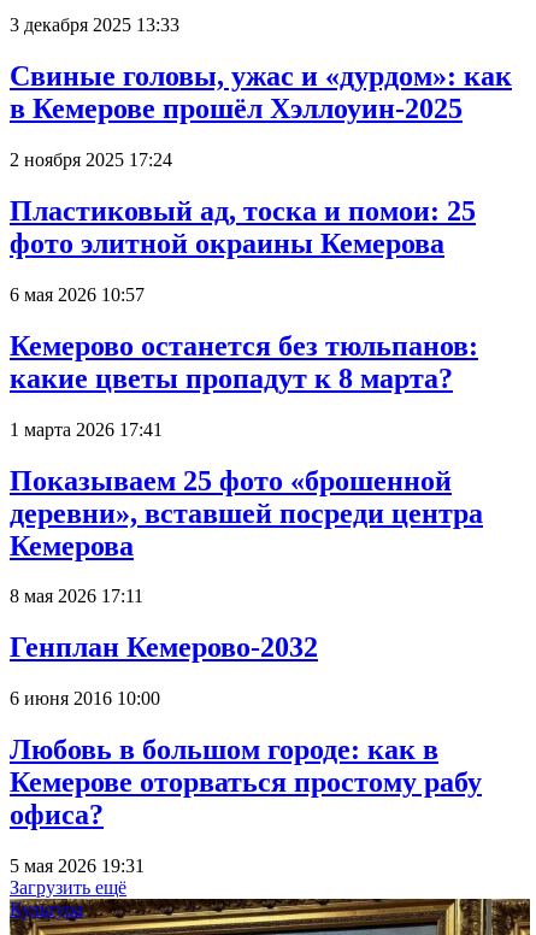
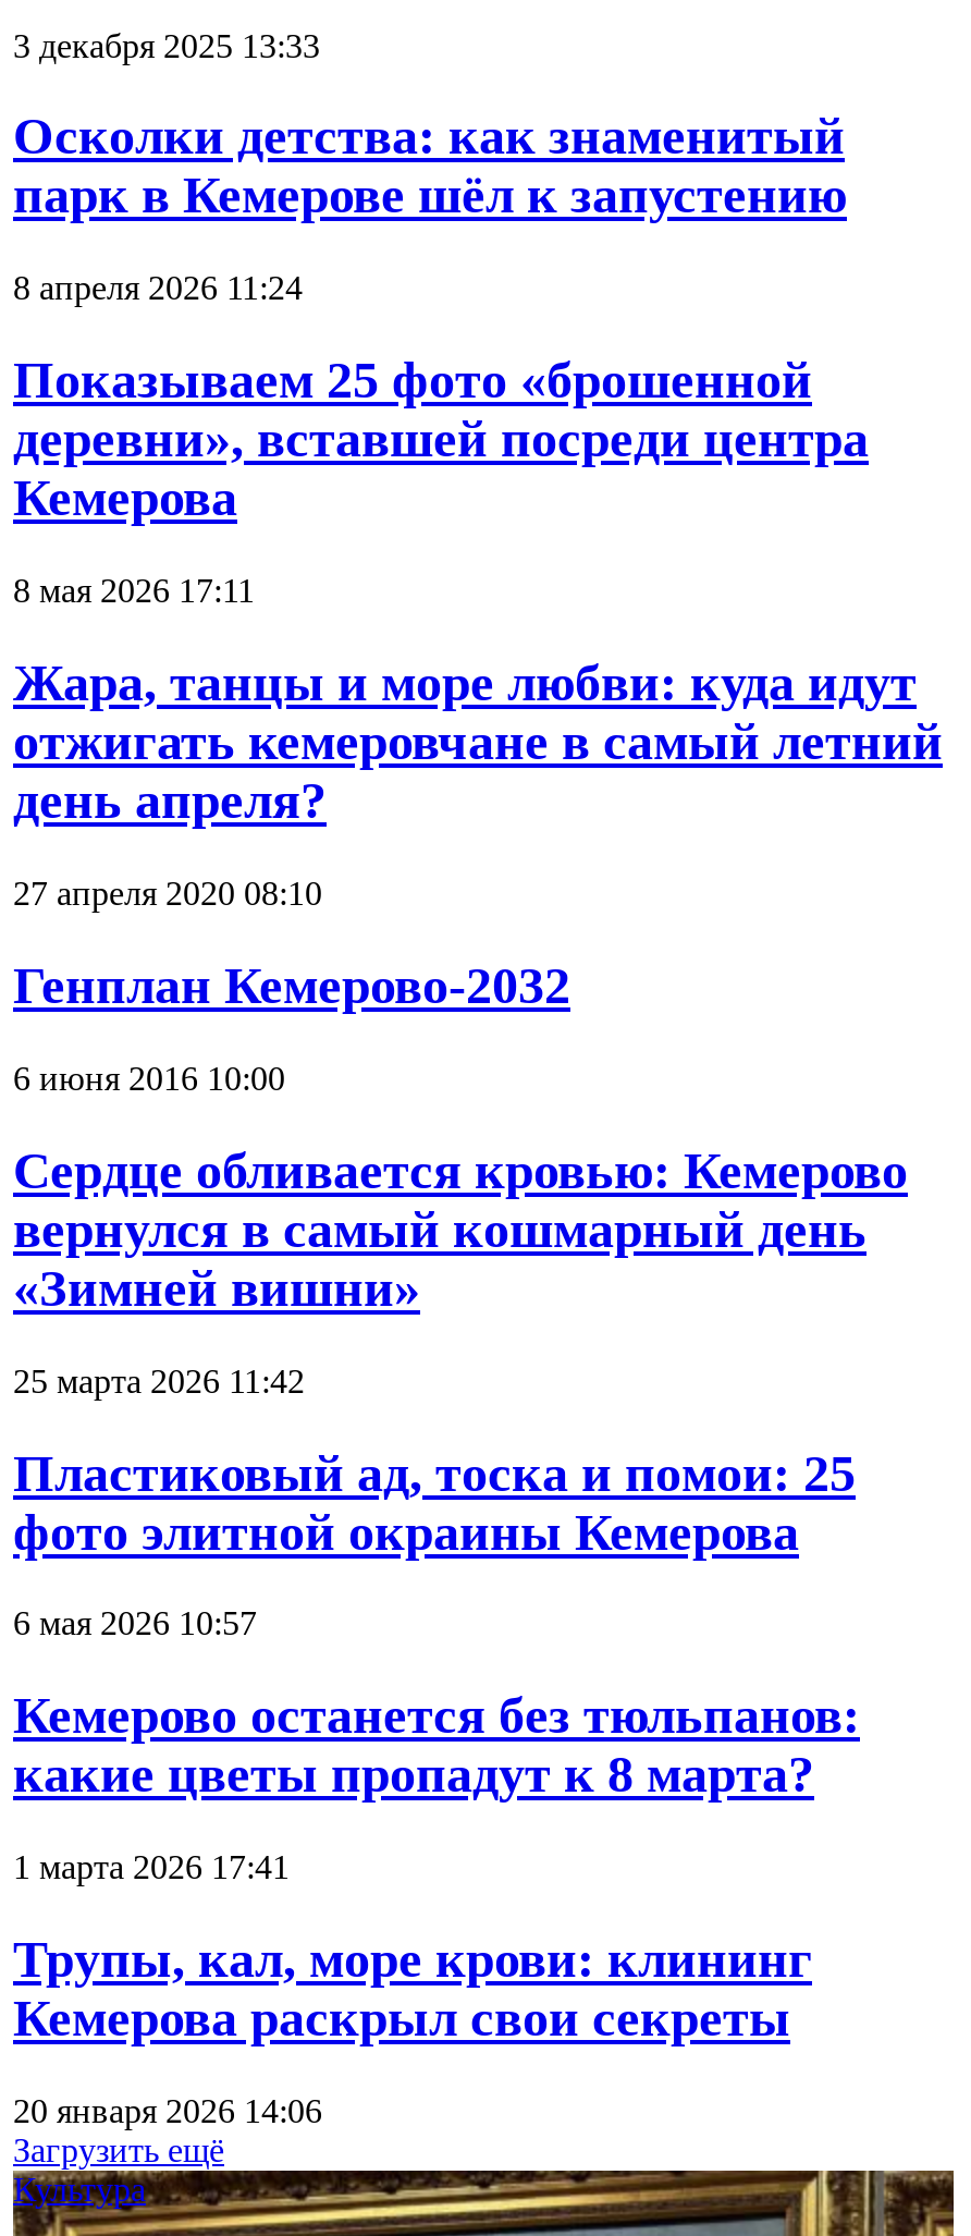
[10,60,512,170] Свиные головы, ужас и «дурдом»: как | в Кемерове прошёл Хэллоуин-2025 | 2 ноября 2025 17:24 -> [13,109,943,1399] Осколки детства: как знаменитый | парк в Кемерове шёл к запустению | 8 апреля 2026 11:24 | Жара, танцы и море любви: куда идут | отжигать кемеровчане в самый летний | день апреля? | 27 апреля 2020 08:10 | Сердце обливается кровью: Кемерово | вернулся в самый кошмарный день | «Зимней вишни» | 25 марта 2026 11:42
moved [10,195,478,439] -> [13,1445,860,1886]: Пластиковый ад, тоска и помои: 25 | фото элитной окраины Кемерова | 6 мая 2026 10:57 | Кемерово останется без тюльпанов: | какие цветы пропадут к 8 марта? | 1 марта 2026 17:41
moved [10,464,483,709] -> [13,353,869,1097]: Показываем 25 фото «брошенной | деревни», вставшей посреди центра | Кемерова | 8 мая 2026 17:11 | Генплан Кемерово-2032 | 6 июня 2016 10:00
[10,734,482,876] Любовь в большом городе: как в | Кемерове оторваться простому рабу | офиса? | 5 мая 2026 19:31 -> [13,1932,812,2130] Трупы, кал, море крови: клининг | Кемерова раскрыл свои секреты | 20 января 2026 14:06

